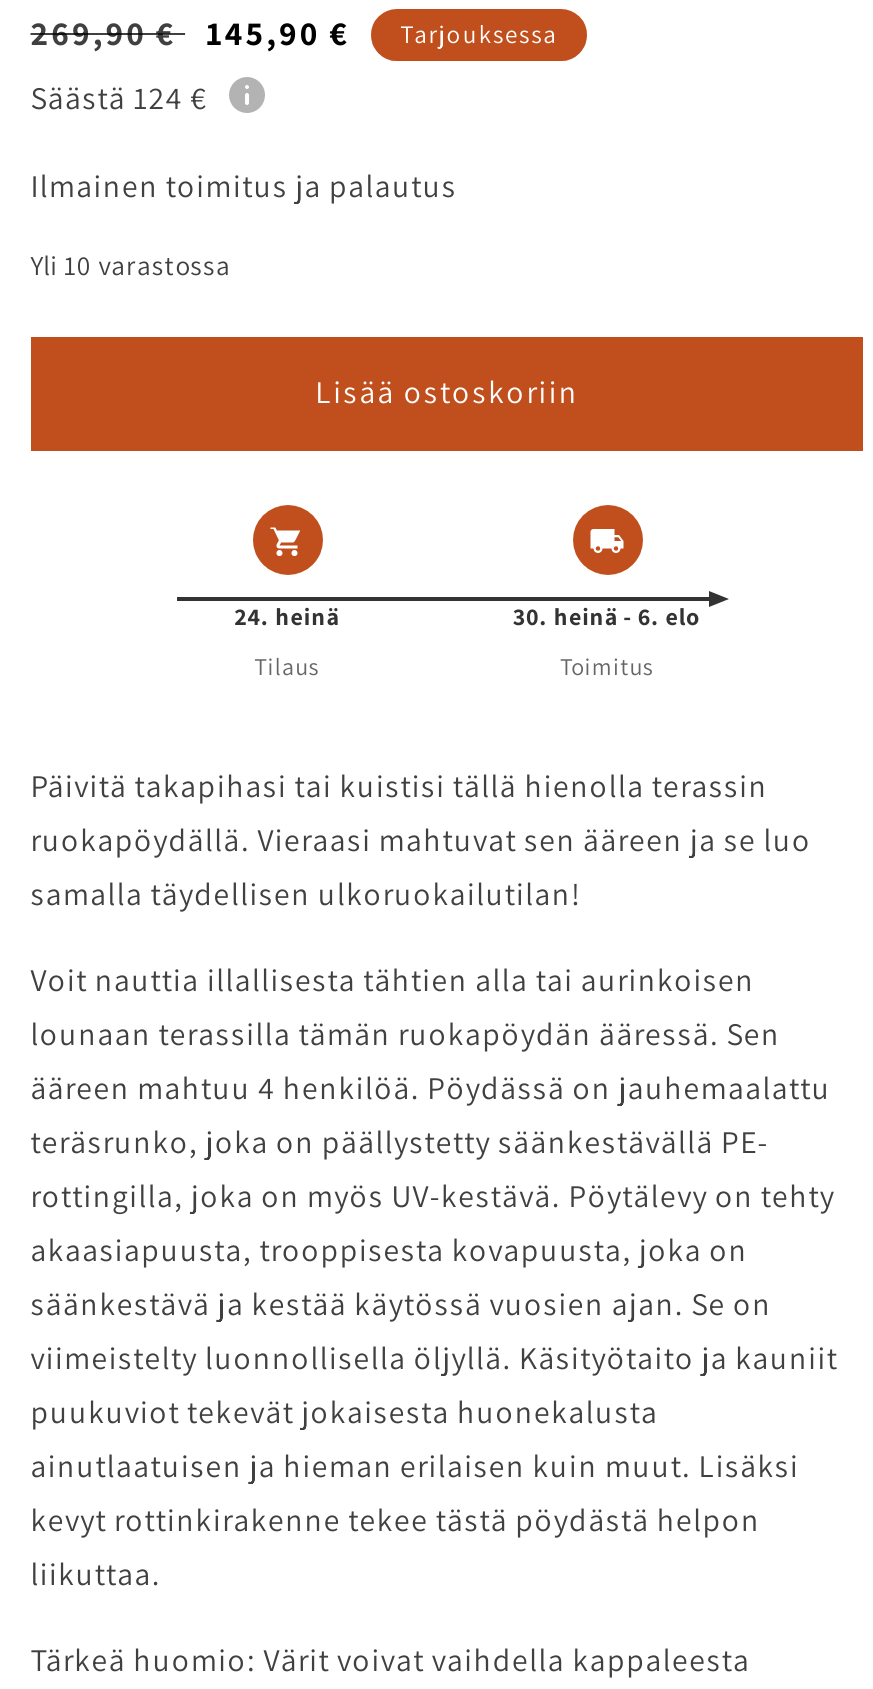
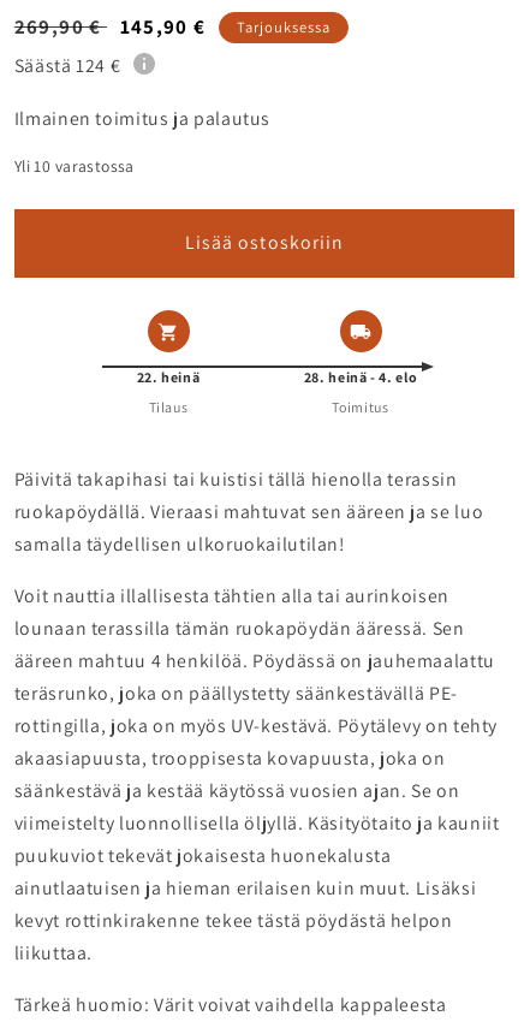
[234,601,340,631] 24. heinä -> [137,368,200,386] 22. heinä
[513,601,701,631] 30. heinä - 6. elo -> [304,368,417,386] 28. heinä - 4. elo

